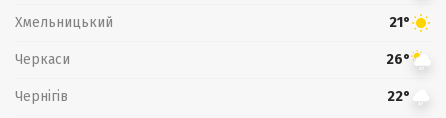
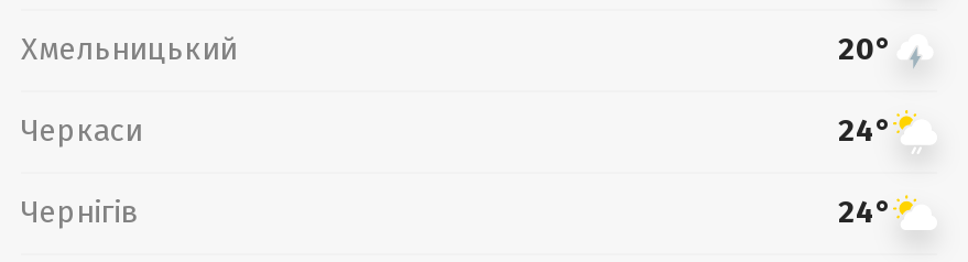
[389,14,411,31] 21° -> [838,31,893,68] 20°
[386,51,411,68] 26° -> [838,112,893,150] 24°
[387,88,411,105] 22° -> [838,194,893,231] 24°

